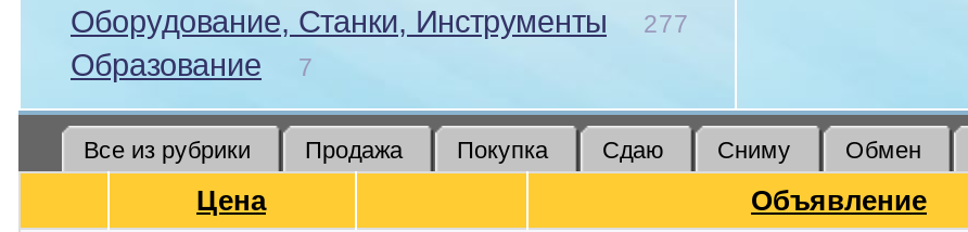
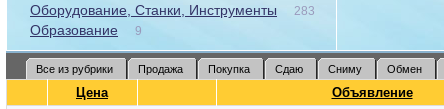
[71,4,689,39] Оборудование, Станки, Инструменты 277 -> [30,2,315,18] Оборудование, Станки, Инструменты 283
[71,48,314,82] Образование 7 -> [30,22,142,38] Образование 9

